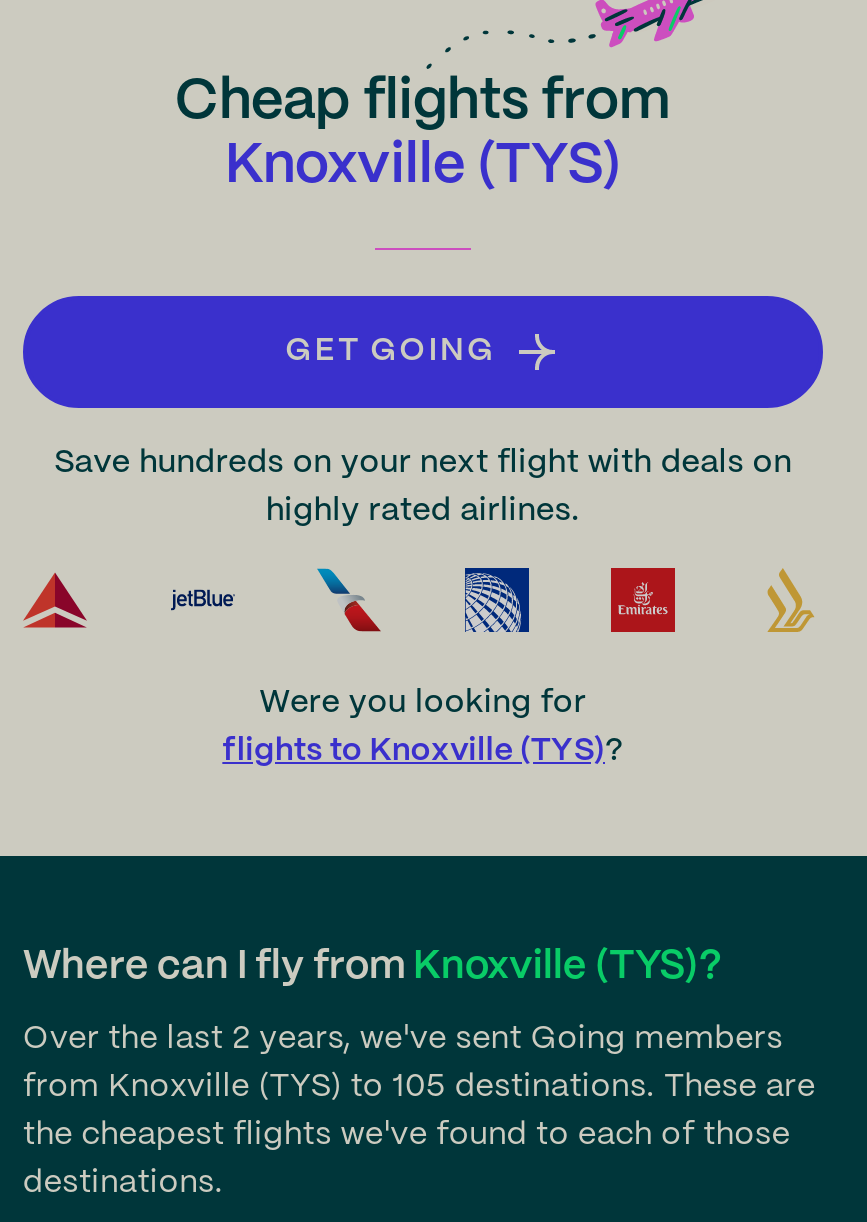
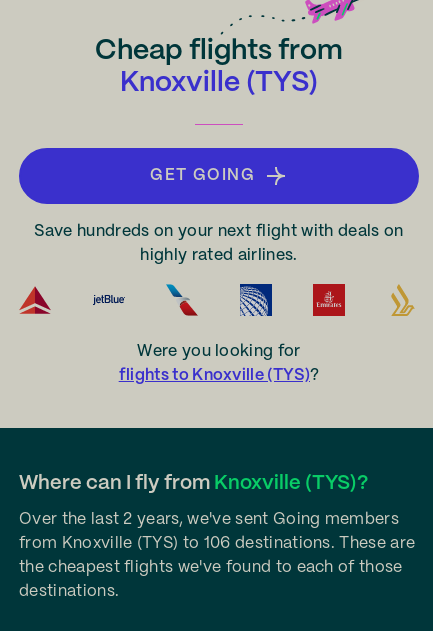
[23,1072,816,1102] from Knoxville (TYS) to 105 destinations. These are -> [19,536,415,551] from Knoxville (TYS) to 106 destinations. These are

